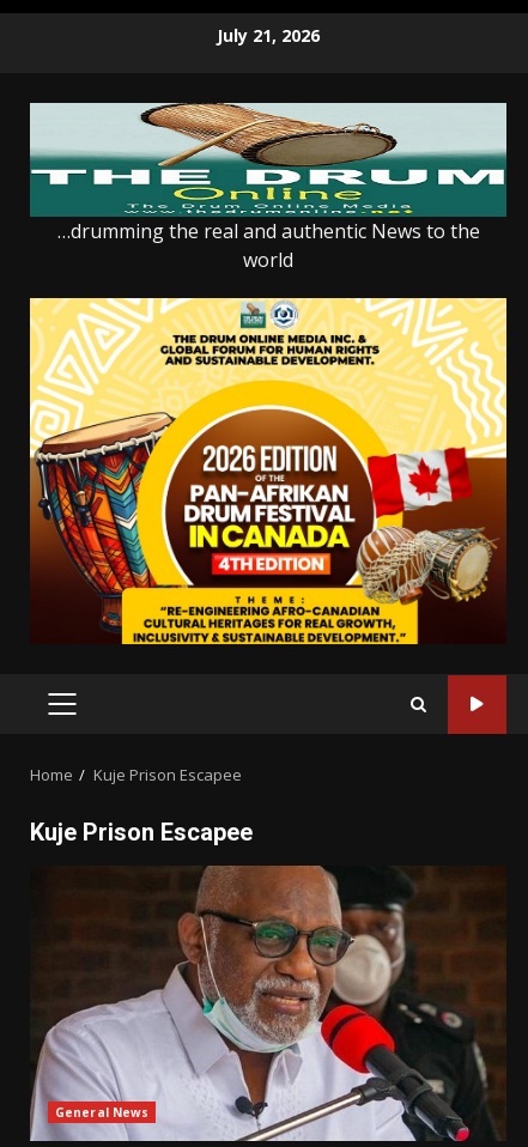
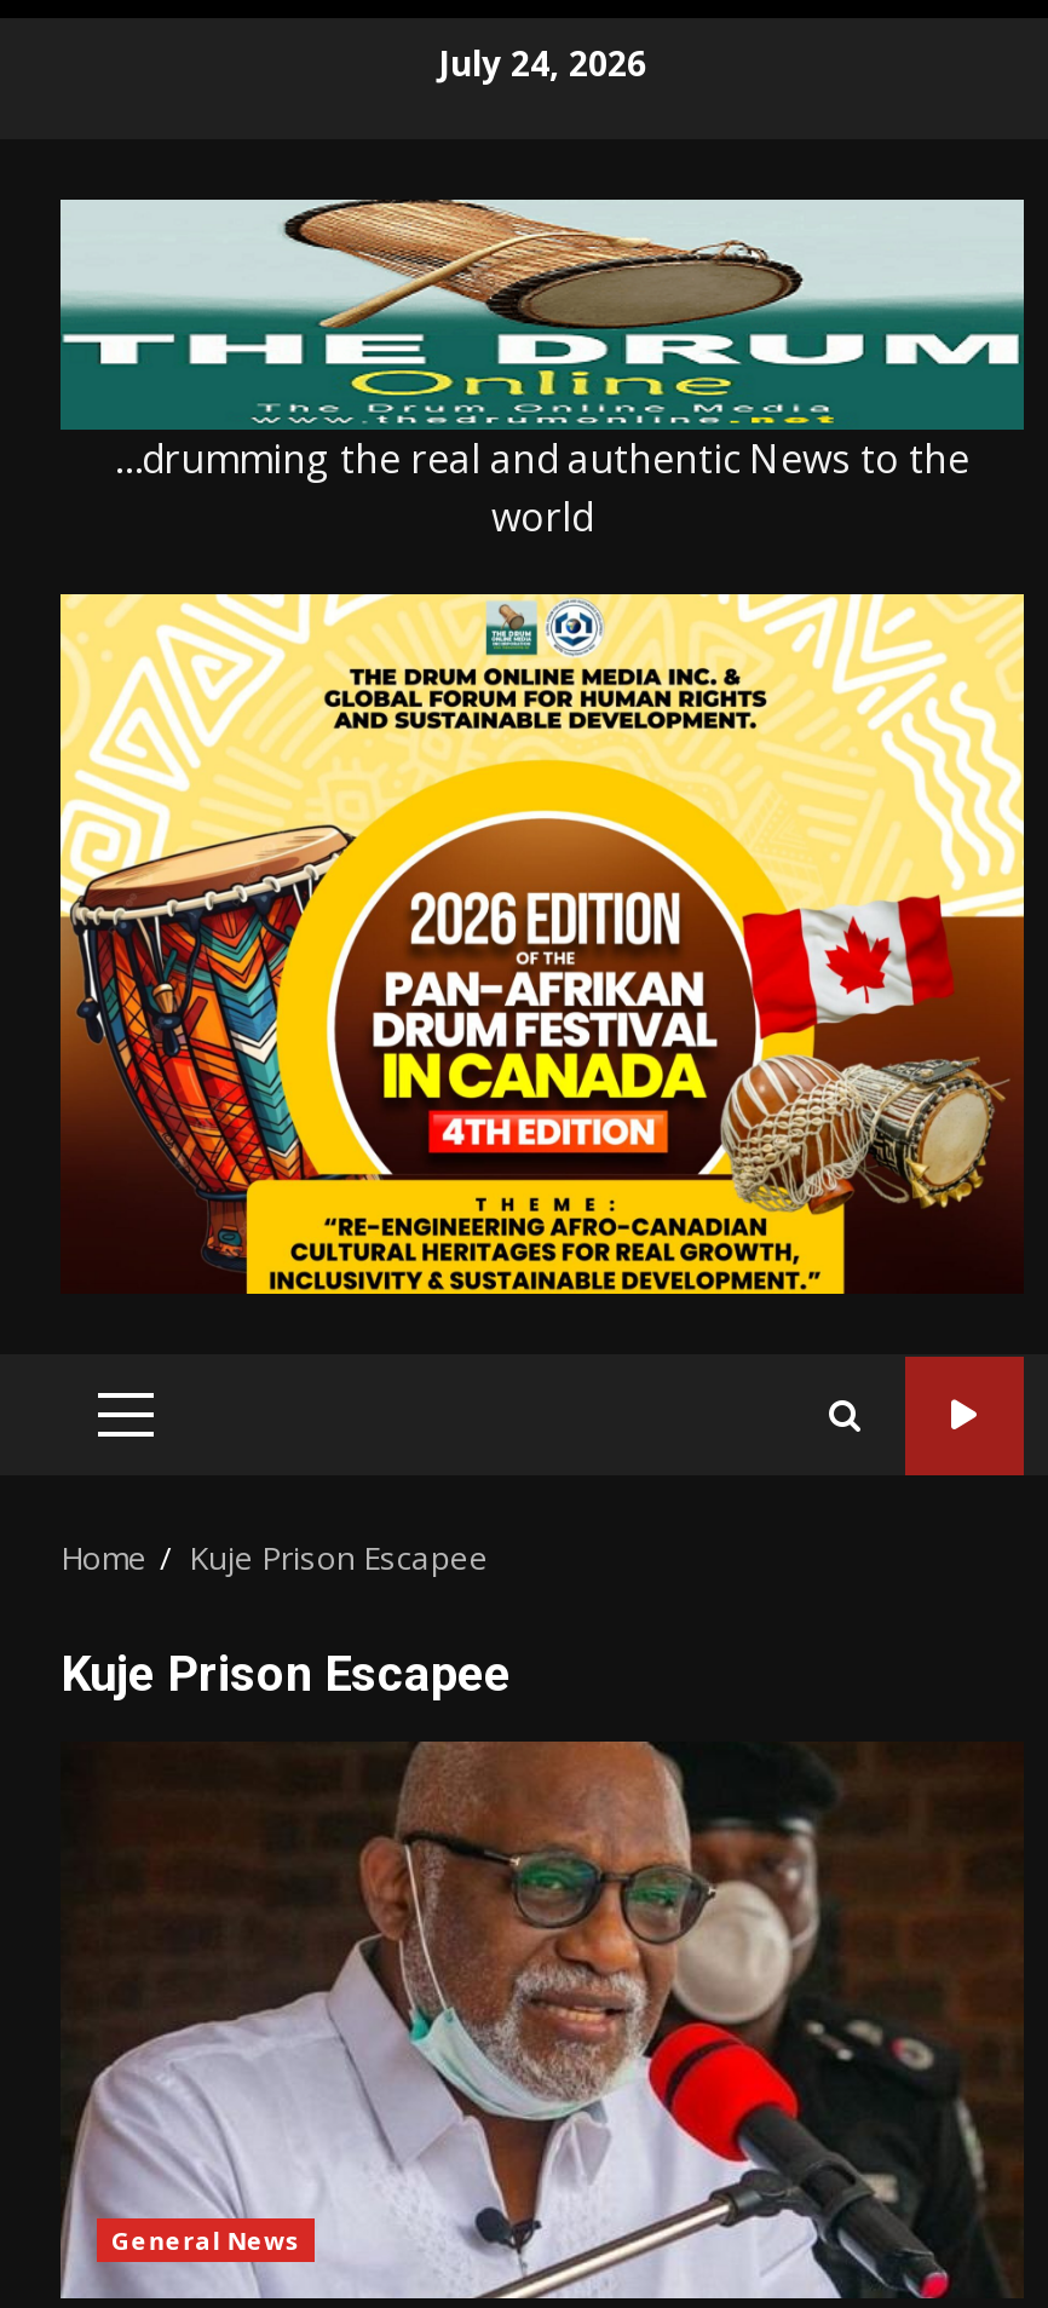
[217,23,320,46] July 21, 2026 -> [438,39,646,85] July 24, 2026

